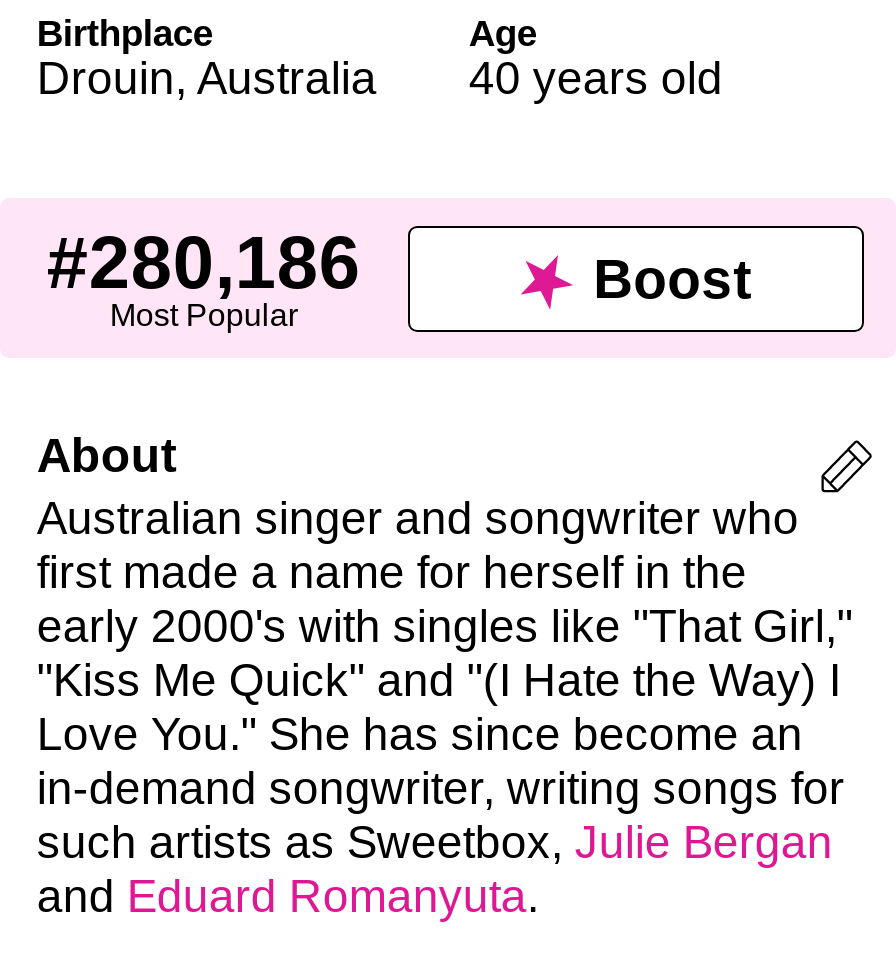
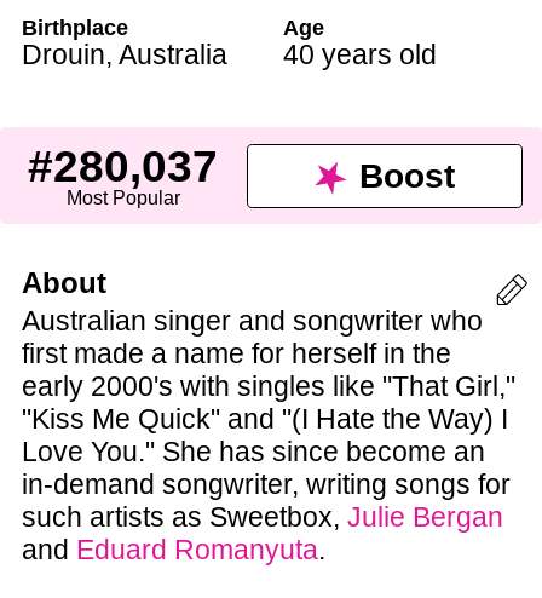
[47,221,361,303] #280,186 -> [28,141,218,191] #280,037

